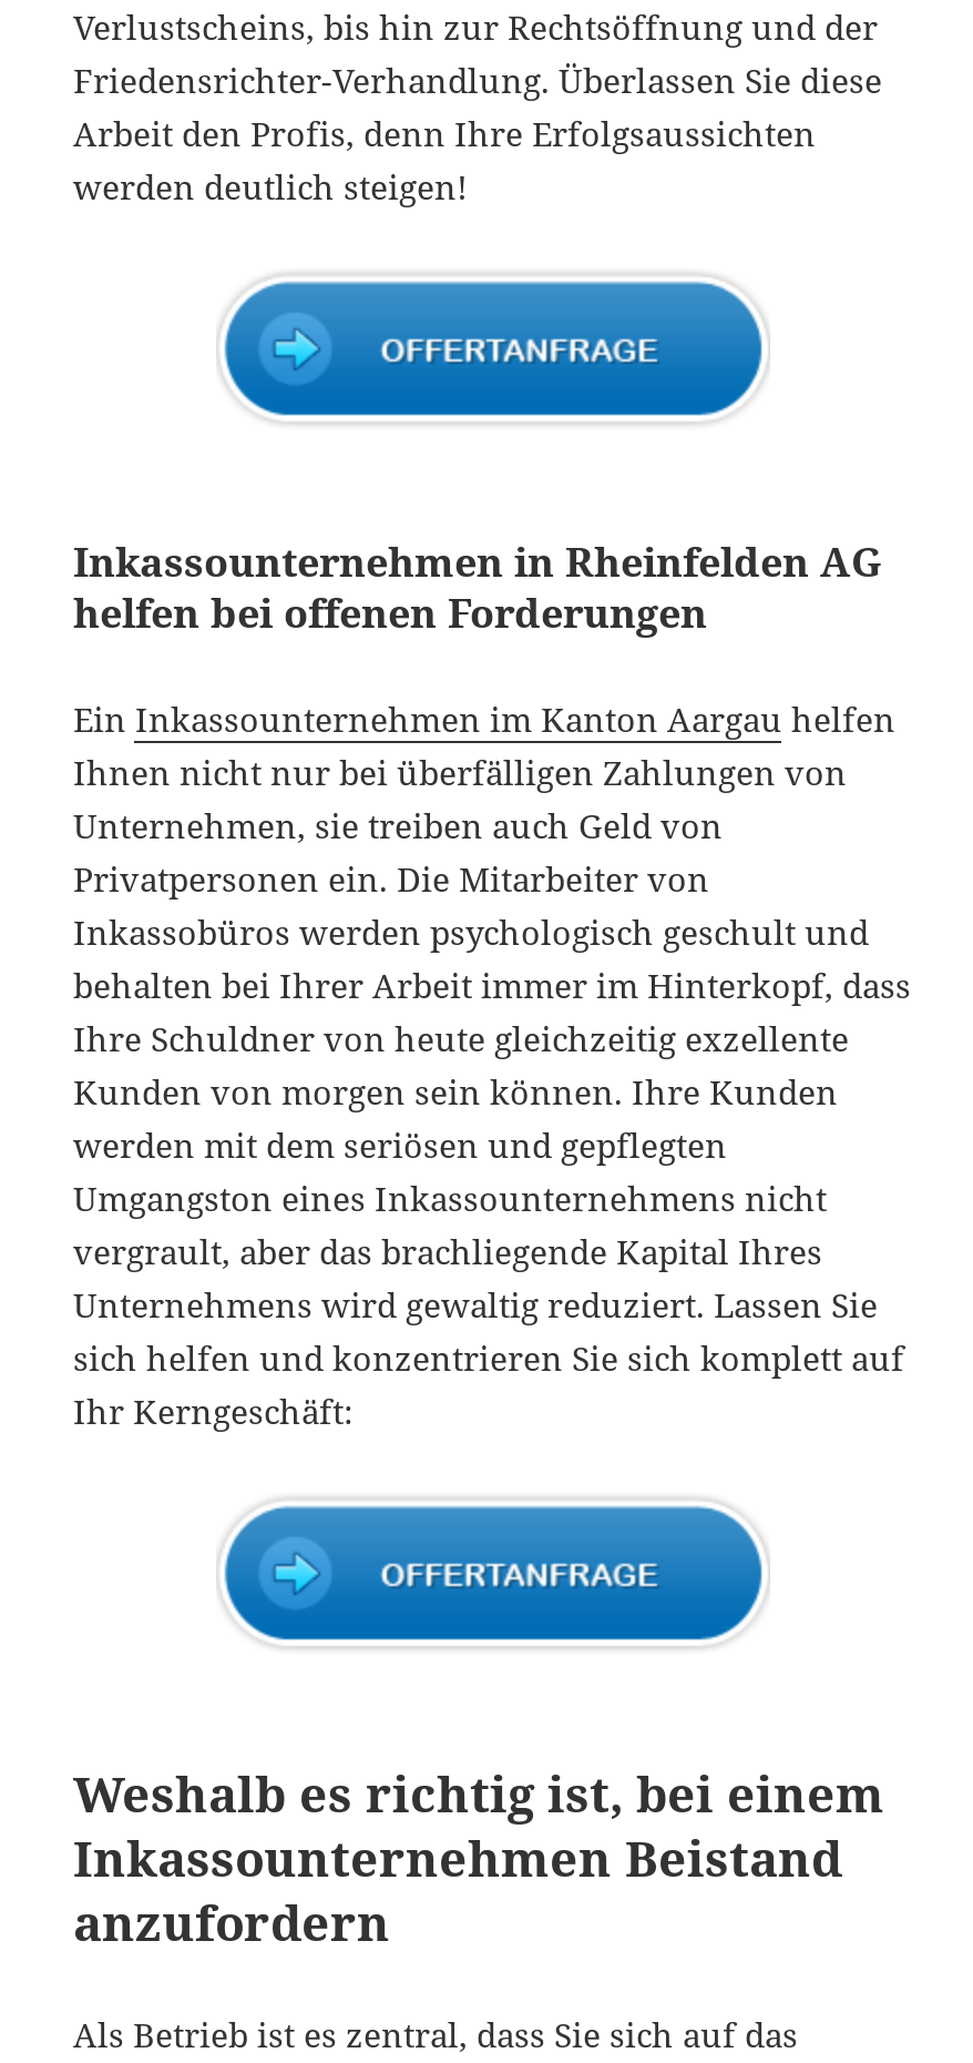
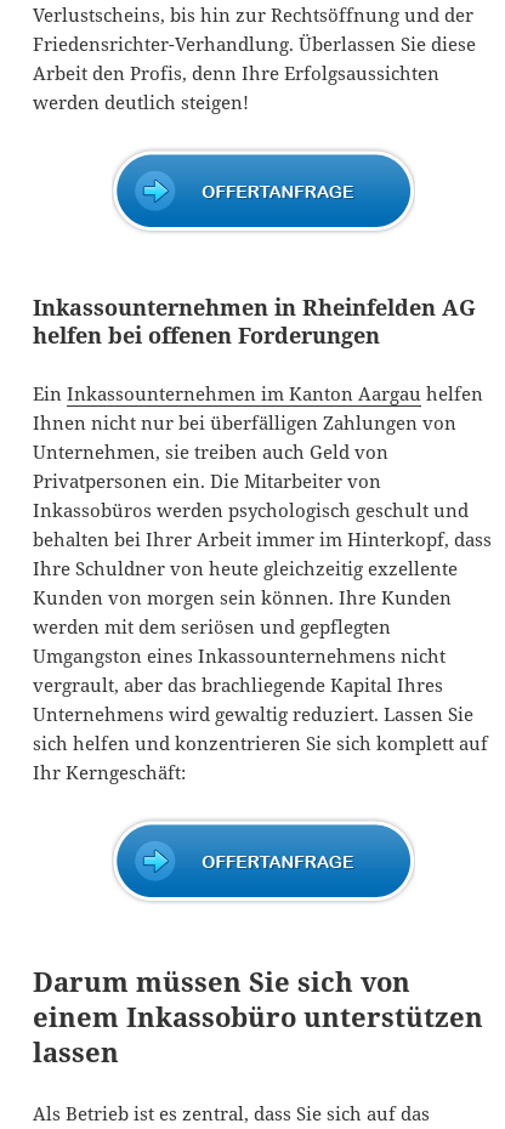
[73,1760,884,1955] Weshalb es richtig ist, bei einem | Inkassounternehmen Beistand | anzufordern -> [33,963,484,1070] Darum müssen Sie sich von | einem Inkassobüro unterstützen | lassen

